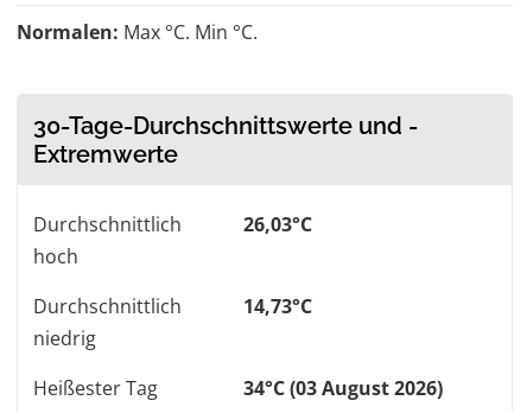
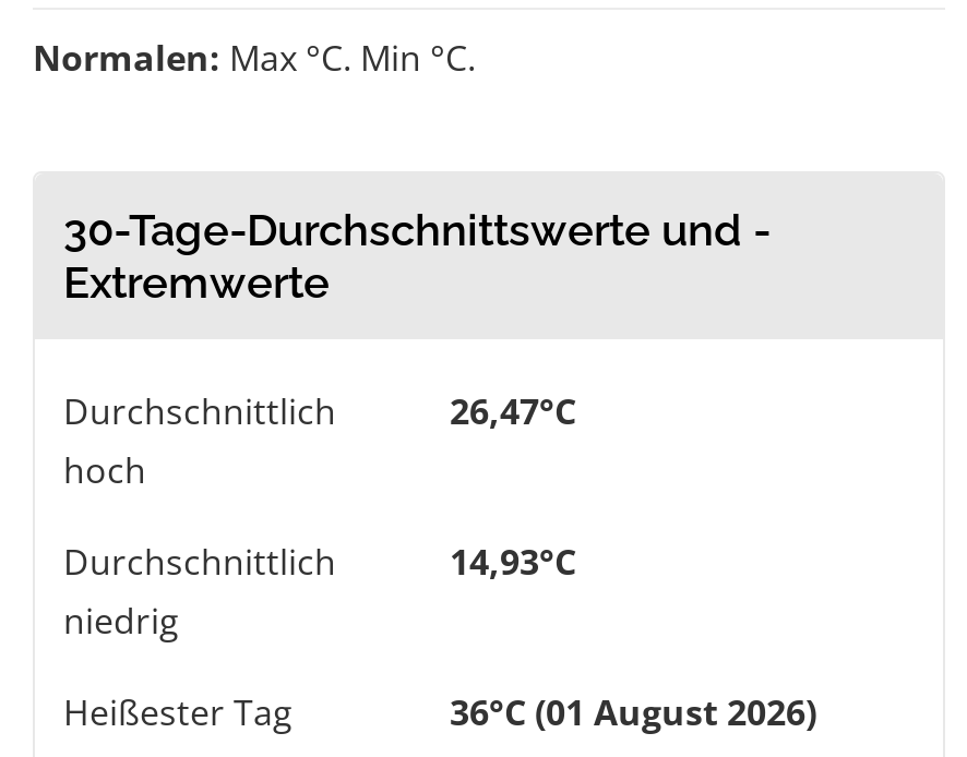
[243,211,312,237] 26,03°C -> [450,387,576,435] 26,47°C
[243,293,312,319] 14,73°C -> [450,537,576,585] 14,93°C
[243,375,443,401] 34°C (03 August 2026) -> [450,688,816,736] 36°C (01 August 2026)

